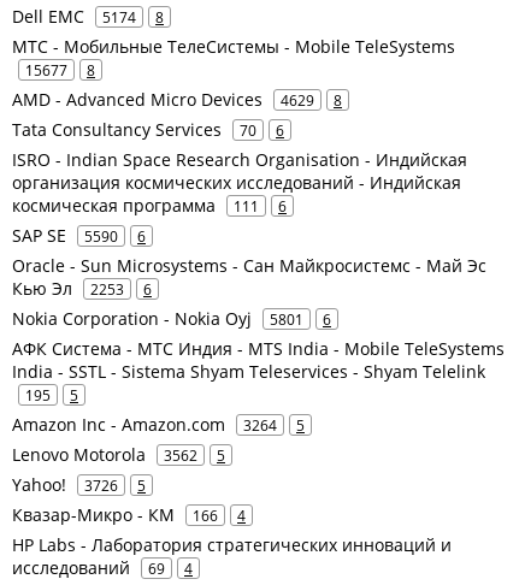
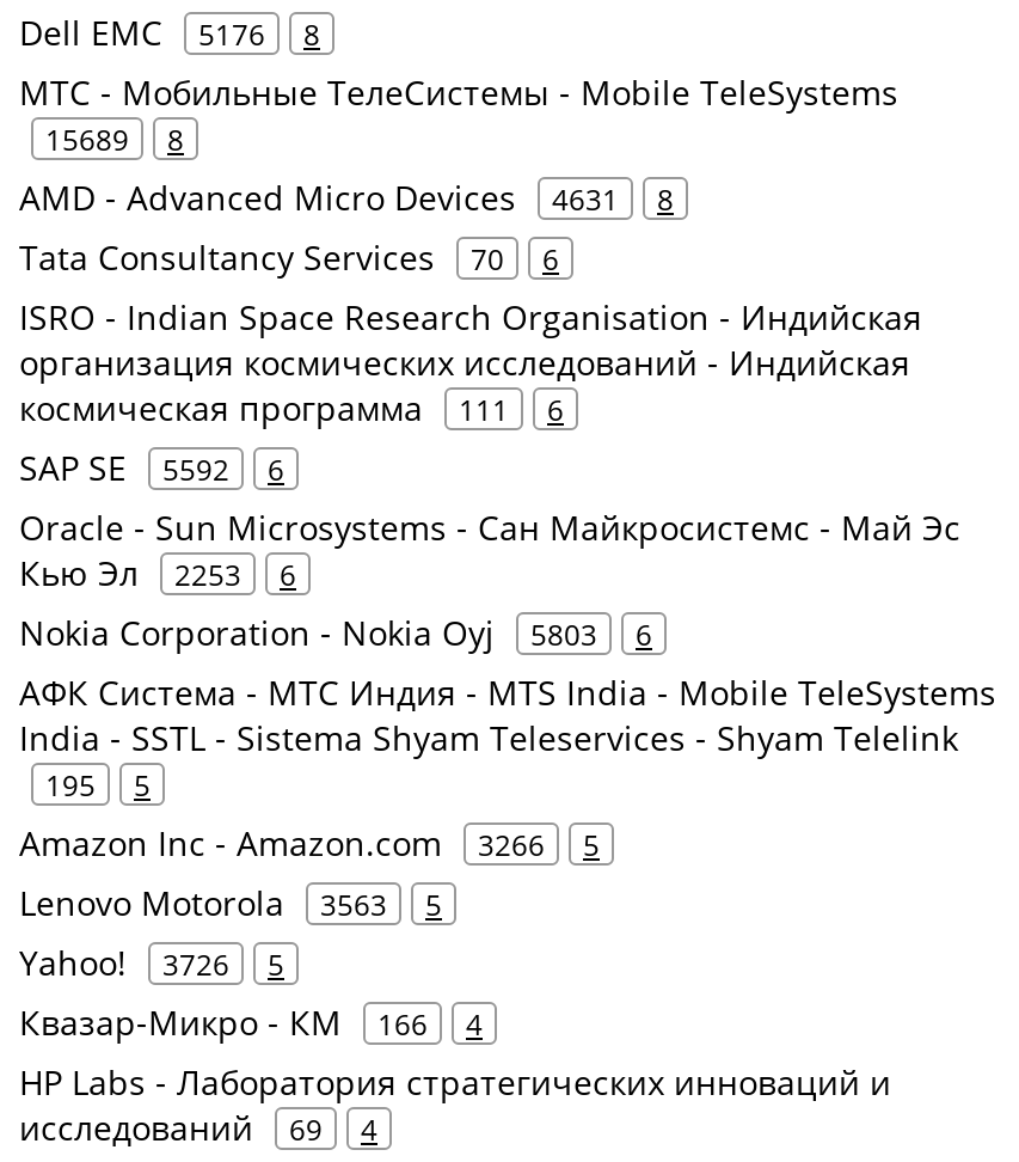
[12,5,164,28] Dell EMC 5174 8 -> [19,10,320,55] Dell EMC 5176 8
[25,60,95,79] 15677 8 -> [45,120,184,158] 15689 8
[12,88,342,111] AMD - Advanced Micro Devices 4629 8 -> [19,175,674,220] AMD - Advanced Micro Devices 4631 8
[12,224,146,247] SAP SE 5590 6 -> [19,445,284,490] SAP SE 5592 6
[12,307,331,330] Nokia Corporation - Nokia Oyj 5801 6 -> [19,610,652,655] Nokia Corporation - Nokia Oyj 5803 6
[12,413,305,436] Amazon Inc - Amazon.com 3264 5 -> [19,820,600,866] Amazon Inc - Amazon.com 3266 5
[12,443,225,466] Lenovo Motorola 3562 5 -> [19,880,442,925] Lenovo Motorola 3563 5

